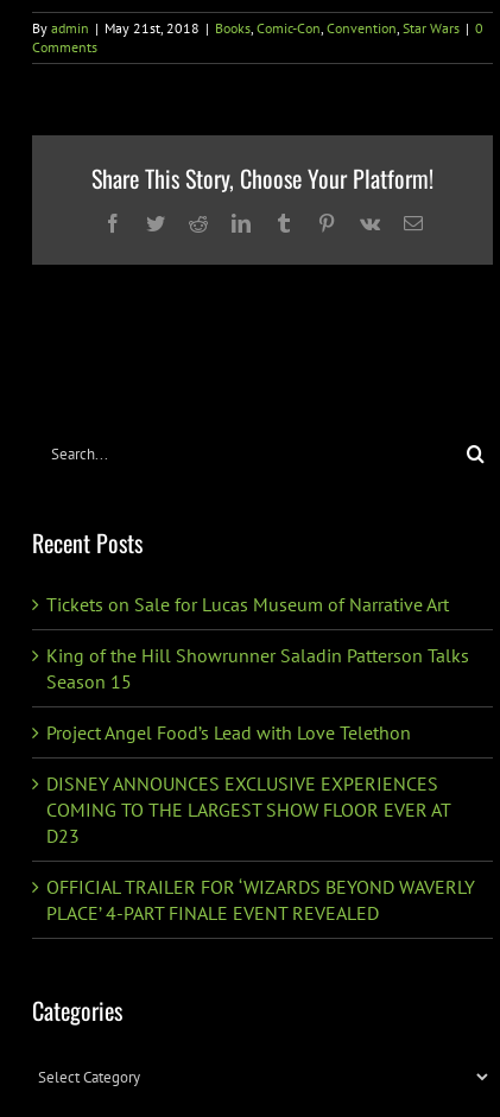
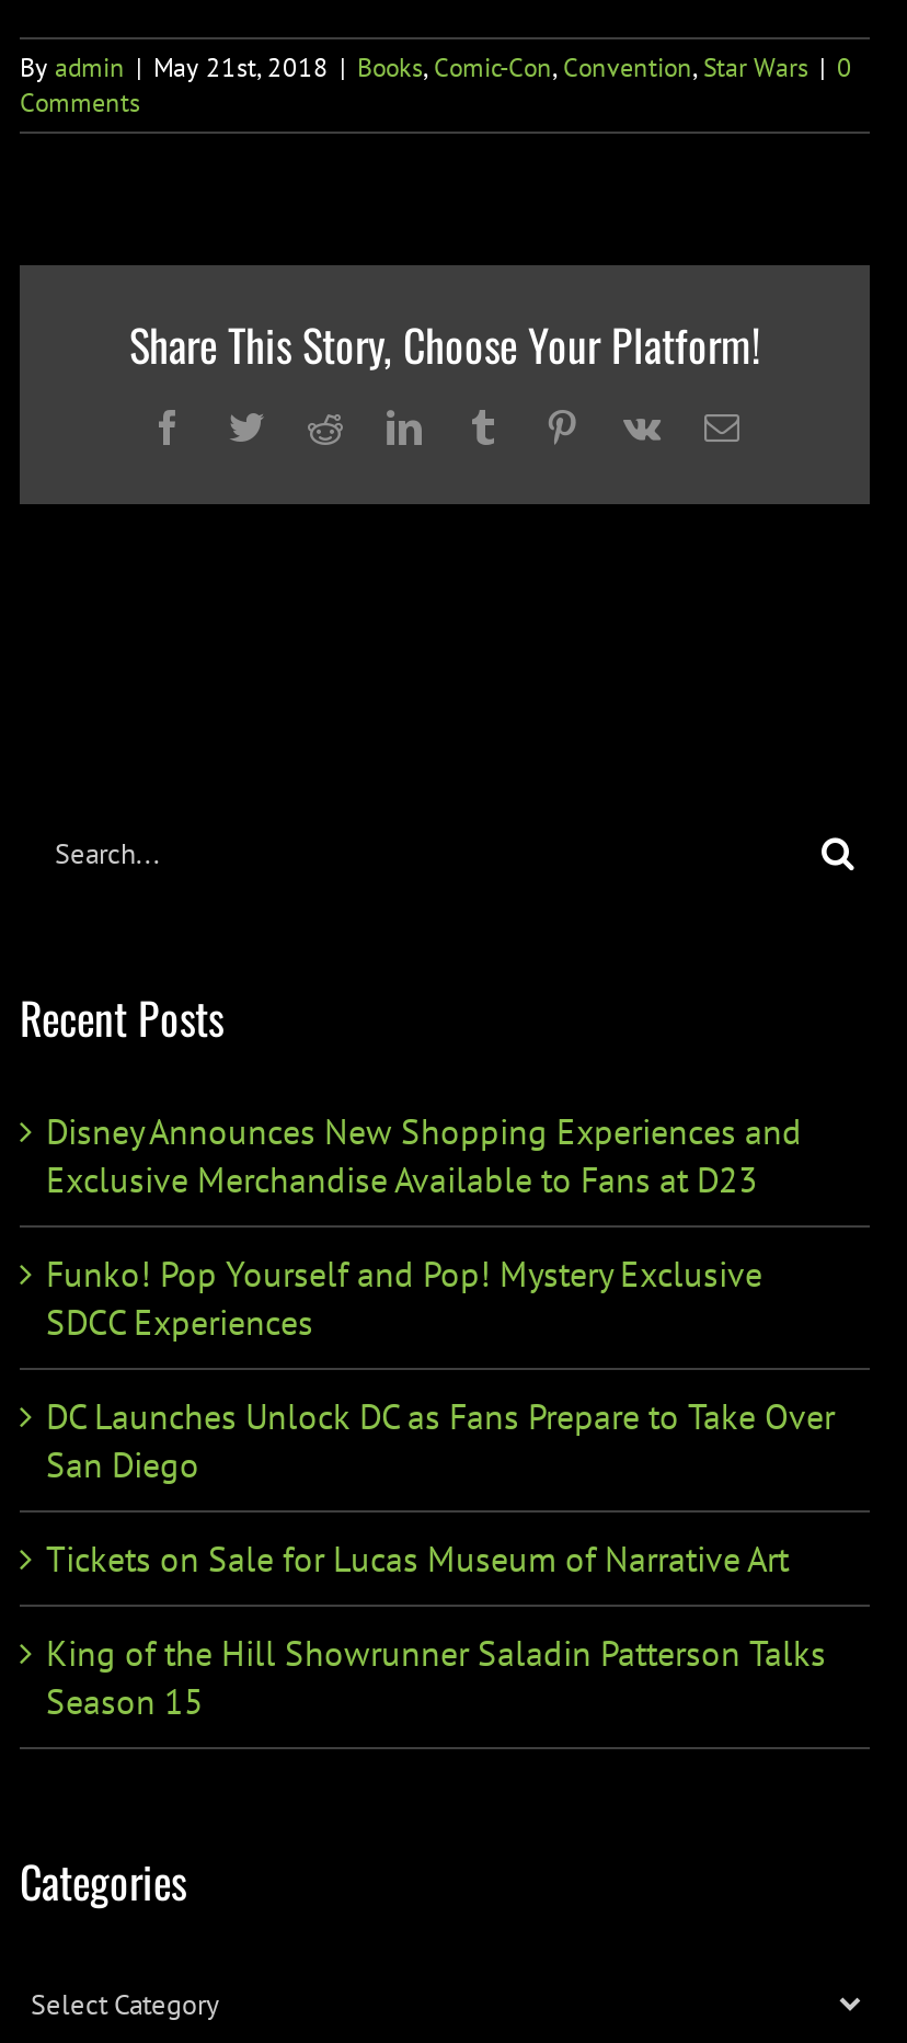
none -> [46,1110,835,1487] Disney Announces New Shopping Experiences and | Exclusive Merchandise Available to Fans at D23 | Funko! Pop Yourself and Pop! Mystery Exclusive | SDCC Experiences | DC Launches Unlock DC as Fans Prepare to Take Over | San Diego
moved [46,593,469,694] -> [46,1537,826,1724]: Tickets on Sale for Lucas Museum of Narrative Art | King of the Hill Showrunner Saladin Patterson Talks | Season 15
[46,721,475,925] Project Angel Food’s Lead with Love Telethon | DISNEY ANNOUNCES EXCLUSIVE EXPERIENCES | COMING TO THE LARGEST SHOW FLOOR EVER AT | D23 | OFFICIAL TRAILER FOR ‘WIZARDS BEYOND WAVERLY | PLACE’ 4-PART FINALE EVENT REVEALED -> none

